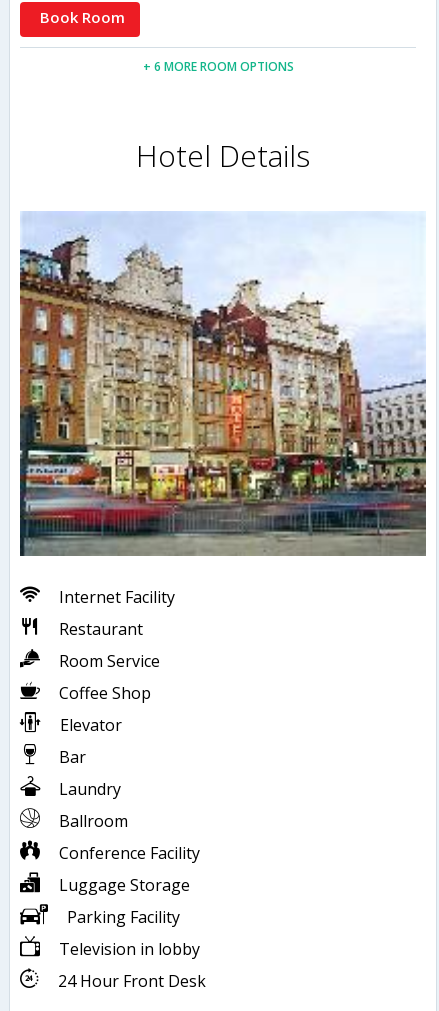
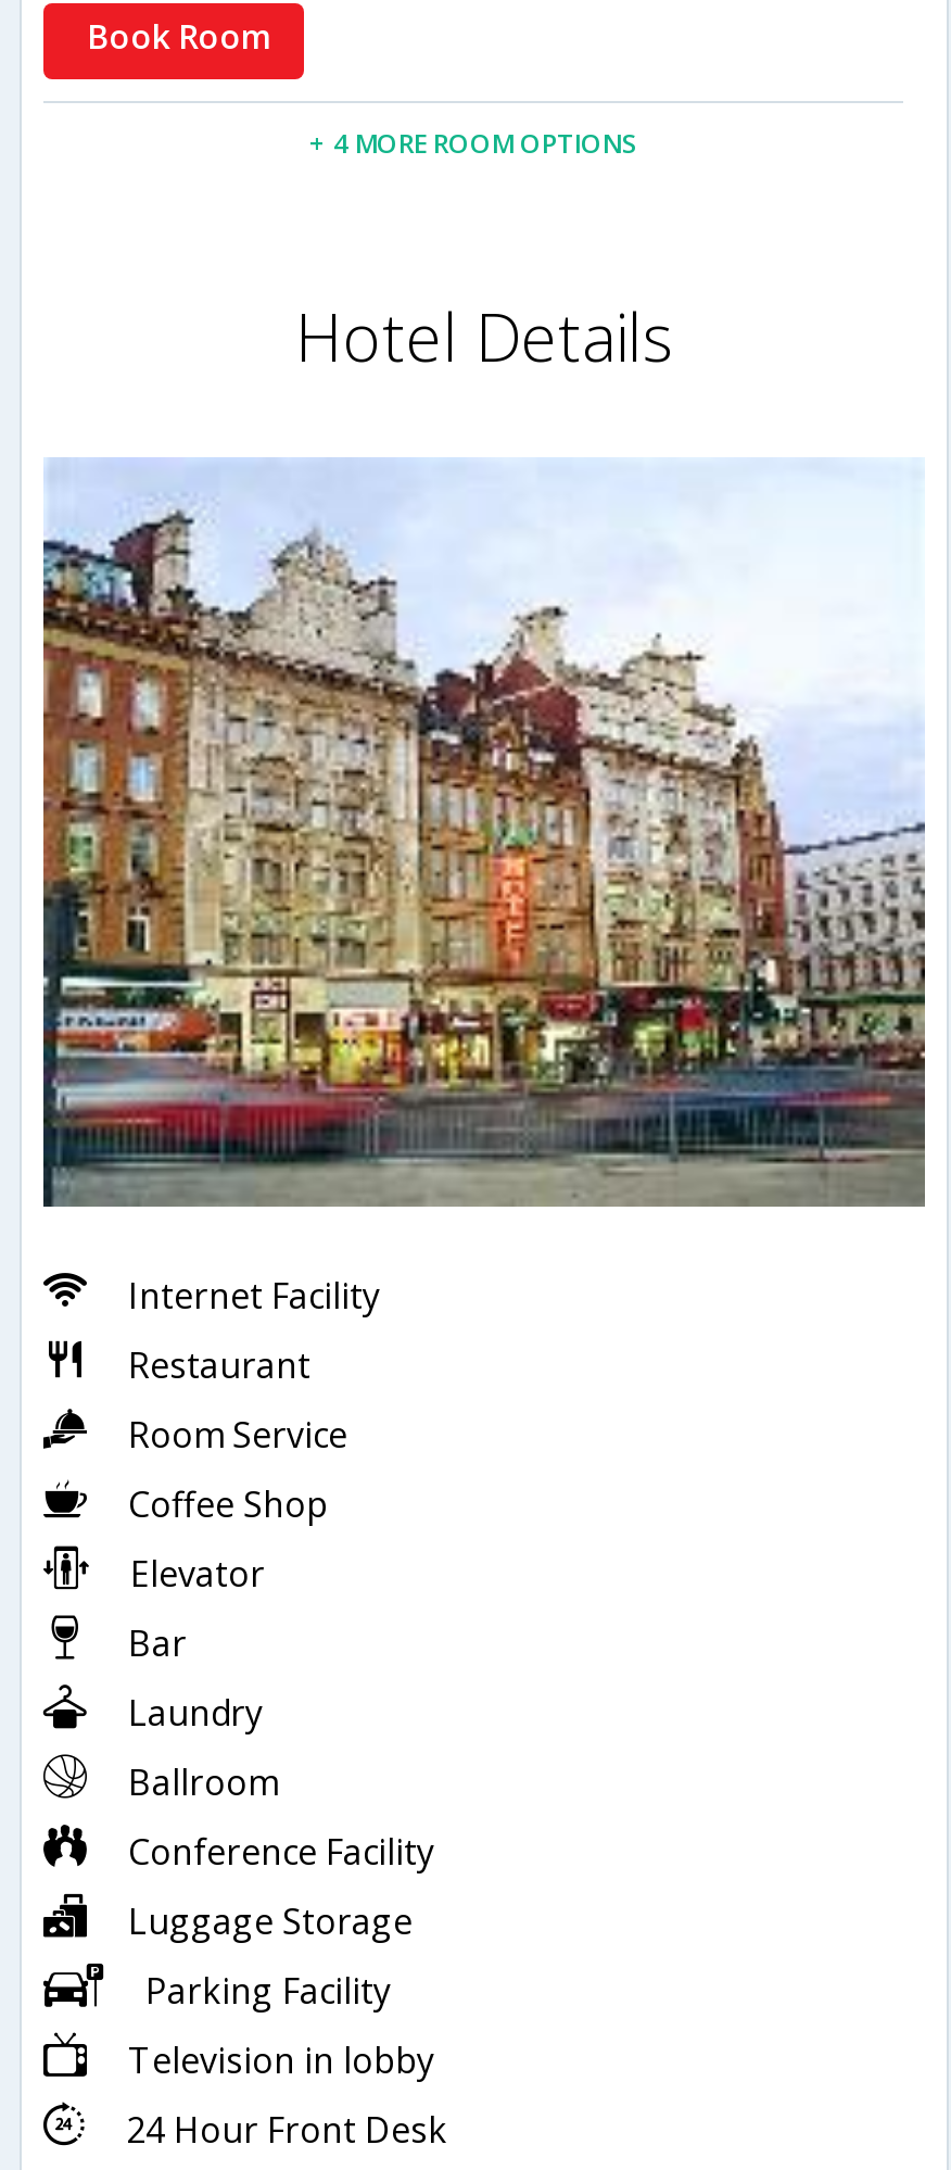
[142,58,293,75] + 6 MORE ROOM OPTIONS -> [309,125,637,162] + 4 MORE ROOM OPTIONS

